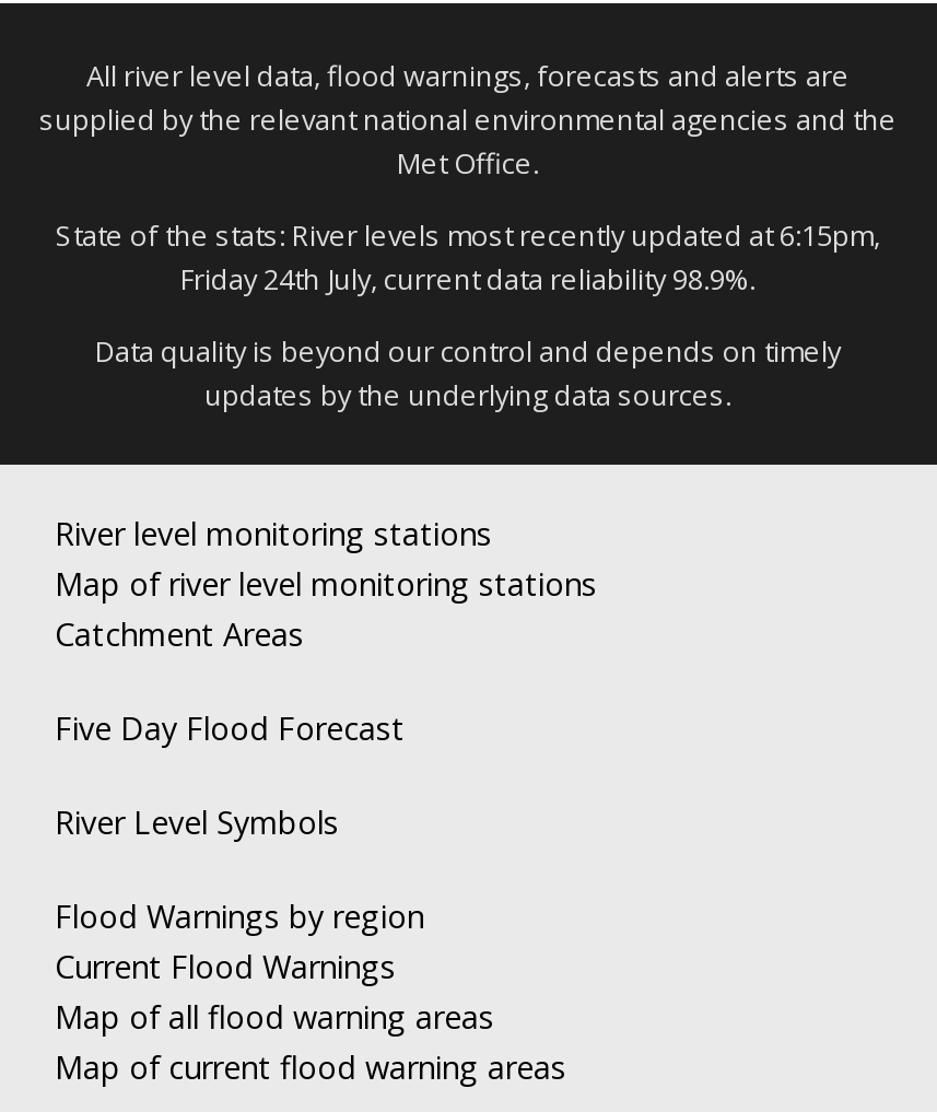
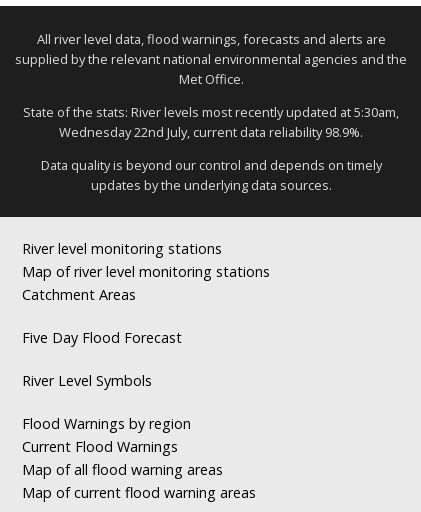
[56,215,880,254] State of the stats: River levels most recently updated at 6:15pm, -> [23,103,399,121] State of the stats: River levels most recently updated at 5:30am,
[180,258,756,298] Friday 24th July, current data reliability 98.9%. -> [59,123,363,141] Wednesday 22nd July, current data reliability 98.9%.

